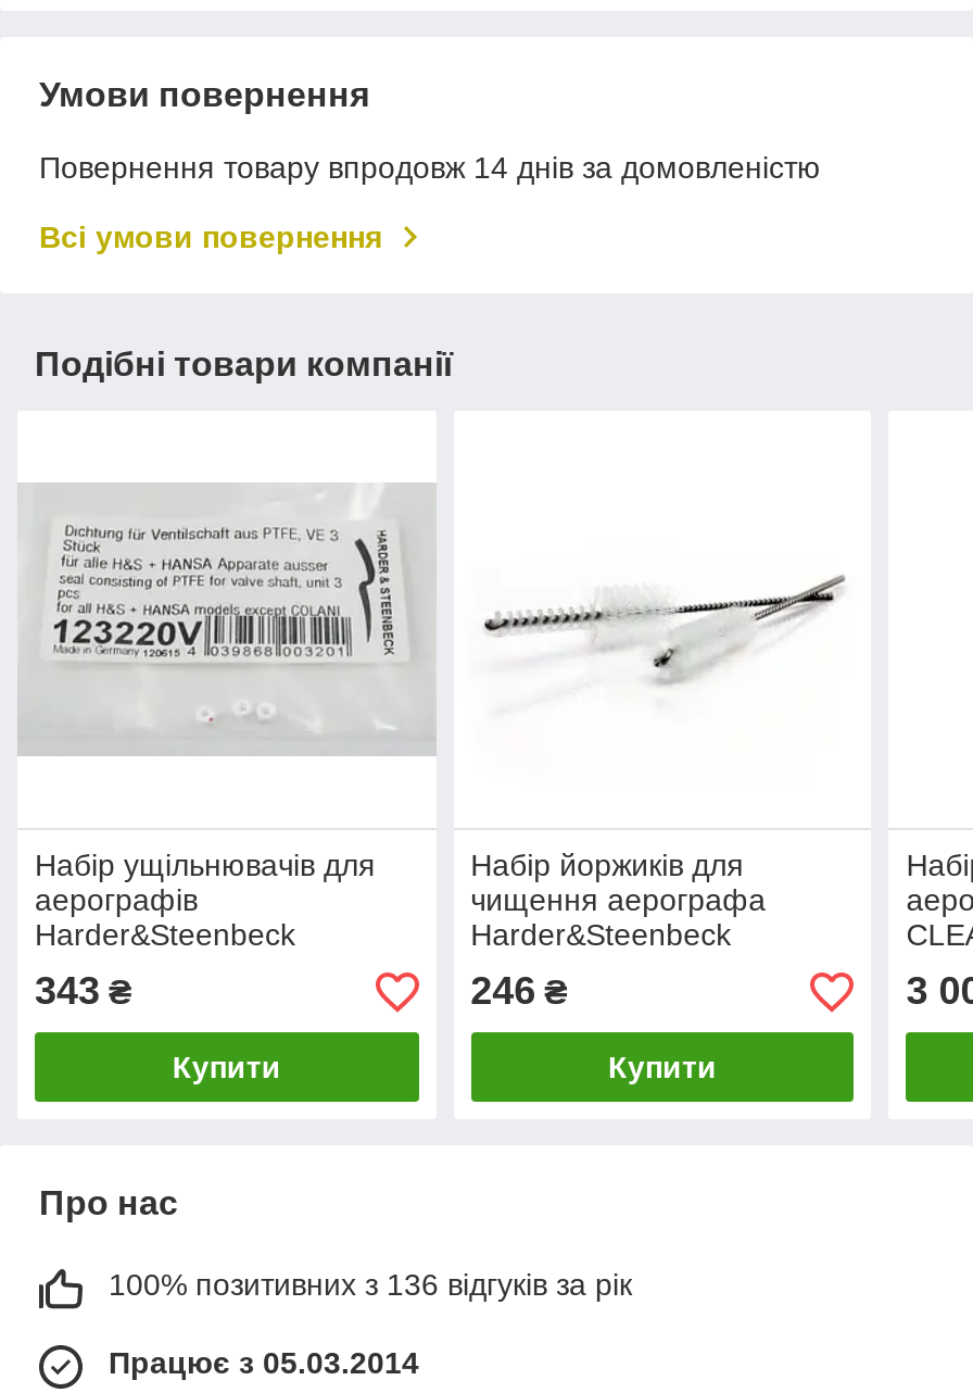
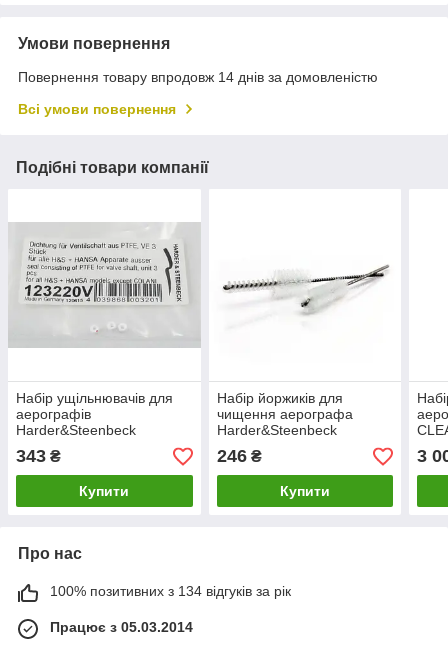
[109,1268,632,1303] 100% позитивних з 136 відгуків за рік -> [50,583,291,599] 100% позитивних з 134 відгуків за рік

